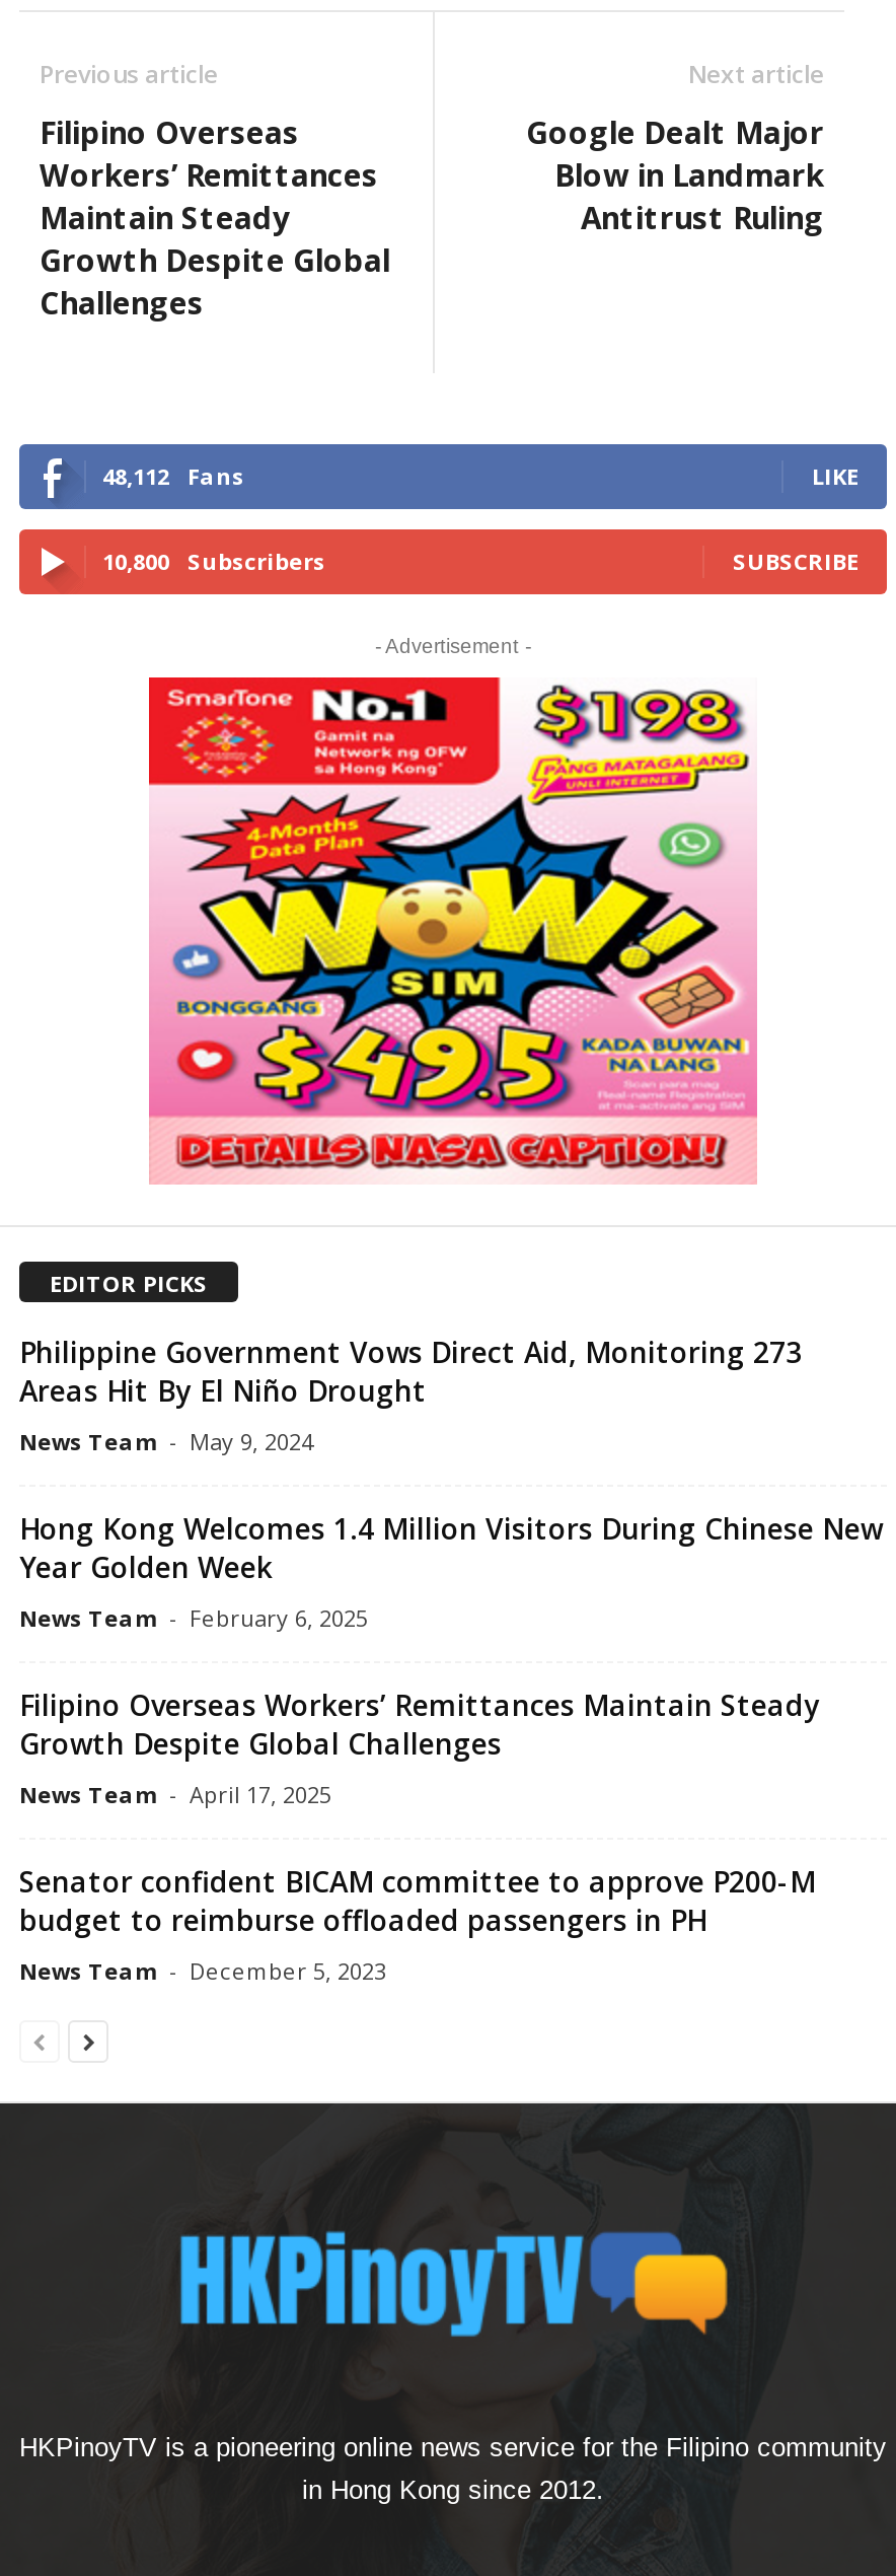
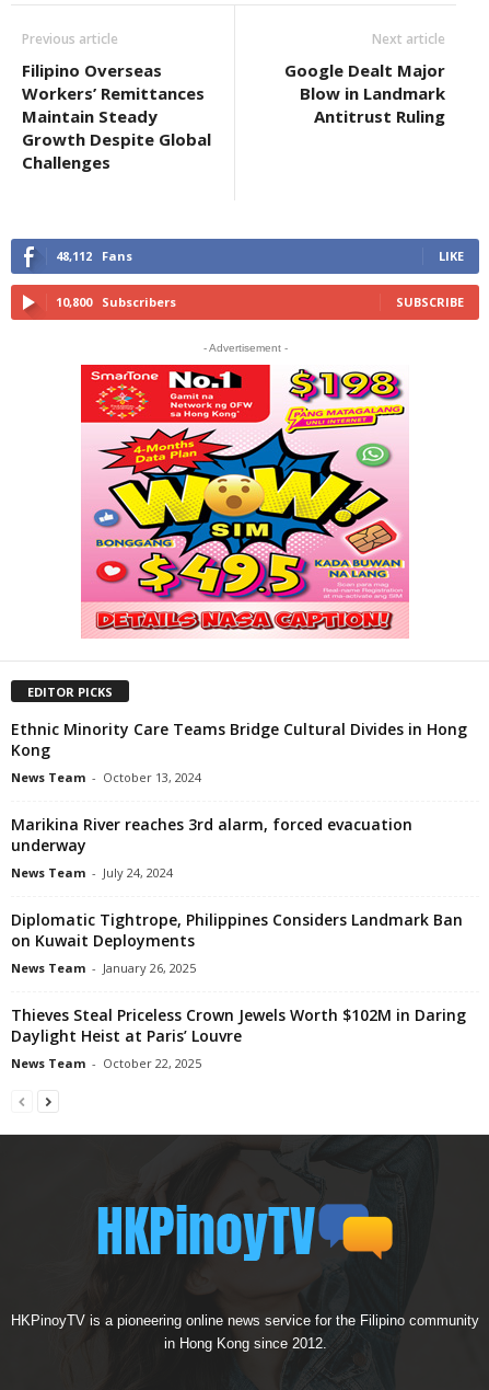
[19,1333,802,1457] Philippine Government Vows Direct Aid, Monitoring 273 | Areas Hit By El Niño Drought | News Team - May 9, 2024 -> [11,718,467,785] Ethnic Minority Care Teams Bridge Cultural Divides in Hong | Kong | News Team - October 13, 2024
[19,1509,883,1633] Hong Kong Welcomes 1.4 Million Visitors During Chinese New | Year Golden Week | News Team - February 6, 2025 -> [11,814,412,880] Marikina River reaches 3rd alarm, forced evacuation | underway | News Team - July 24, 2024
[19,1686,820,1810] Filipino Overseas Workers’ Remittances Maintain Steady | Growth Despite Global Challenges | News Team - April 17, 2025 -> [11,909,463,976] Diplomatic Tightrope, Philippines Considers Landmark Ban | on Kuwait Deployments | News Team - January 26, 2025
[19,1862,816,1986] Senator confident BICAM committee to approve P200-M | budget to reimburse offloaded passengers in PH | News Team - December 5, 2023 -> [11,1004,466,1071] Thieves Steal Priceless Crown Jewels Worth $102M in Daring | Daylight Heist at Paris’ Louvre | News Team - October 22, 2025

